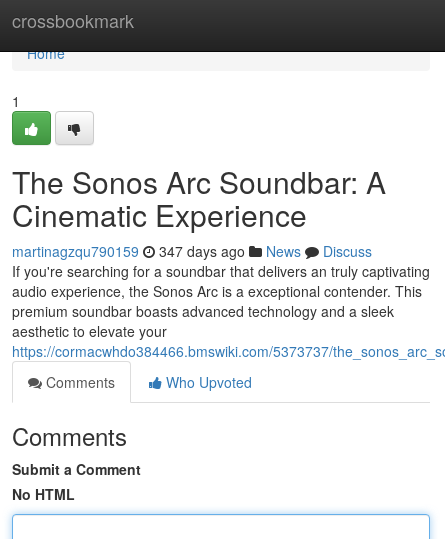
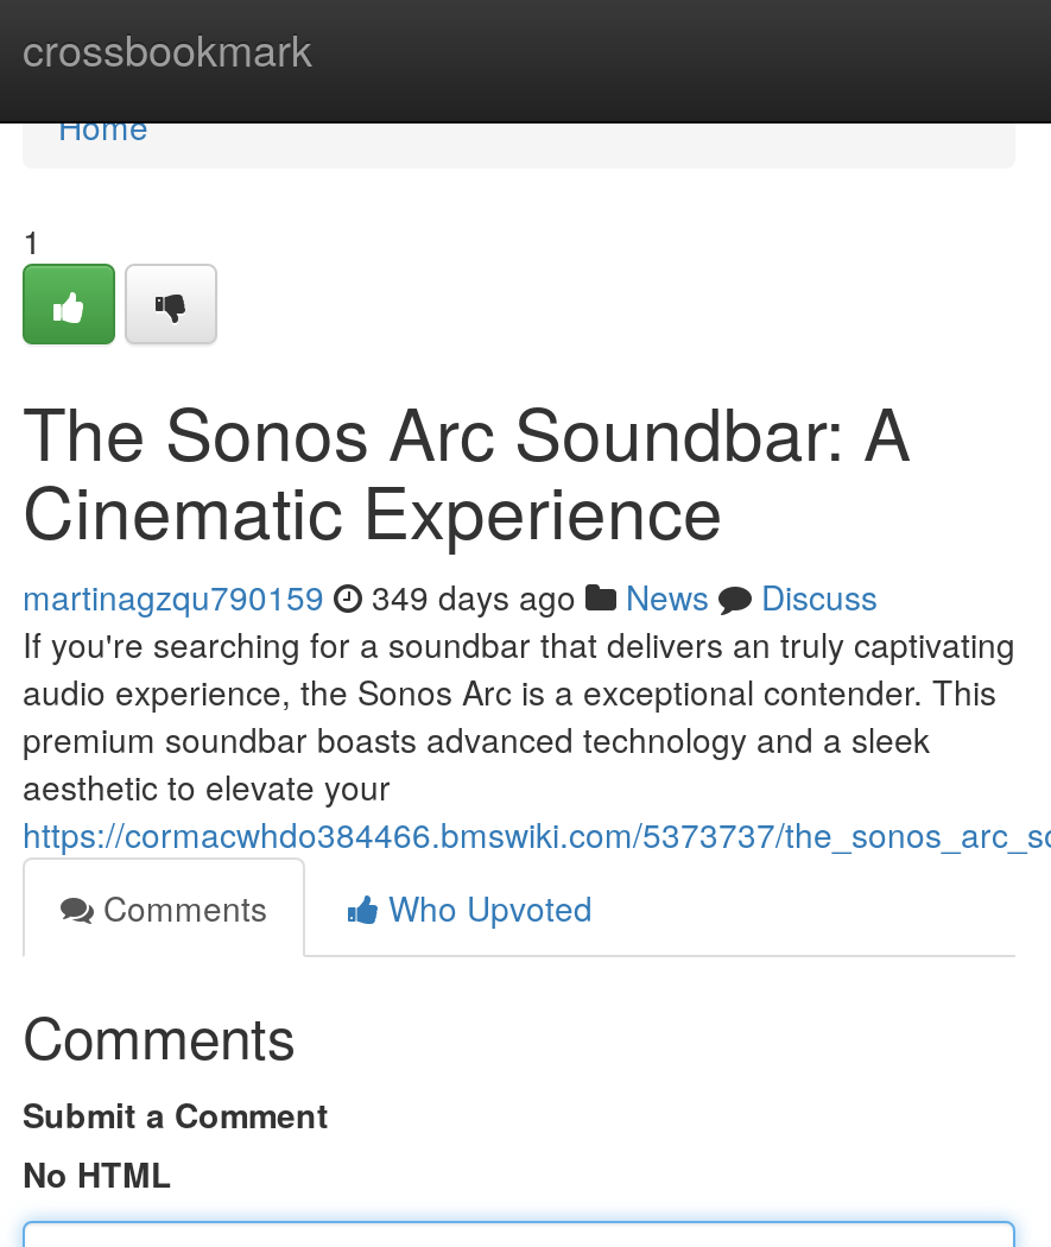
[12,241,372,261] martinagzqu790159 347 days ago News Discuss -> [23,572,878,620] martinagzqu790159 349 days ago News Discuss

